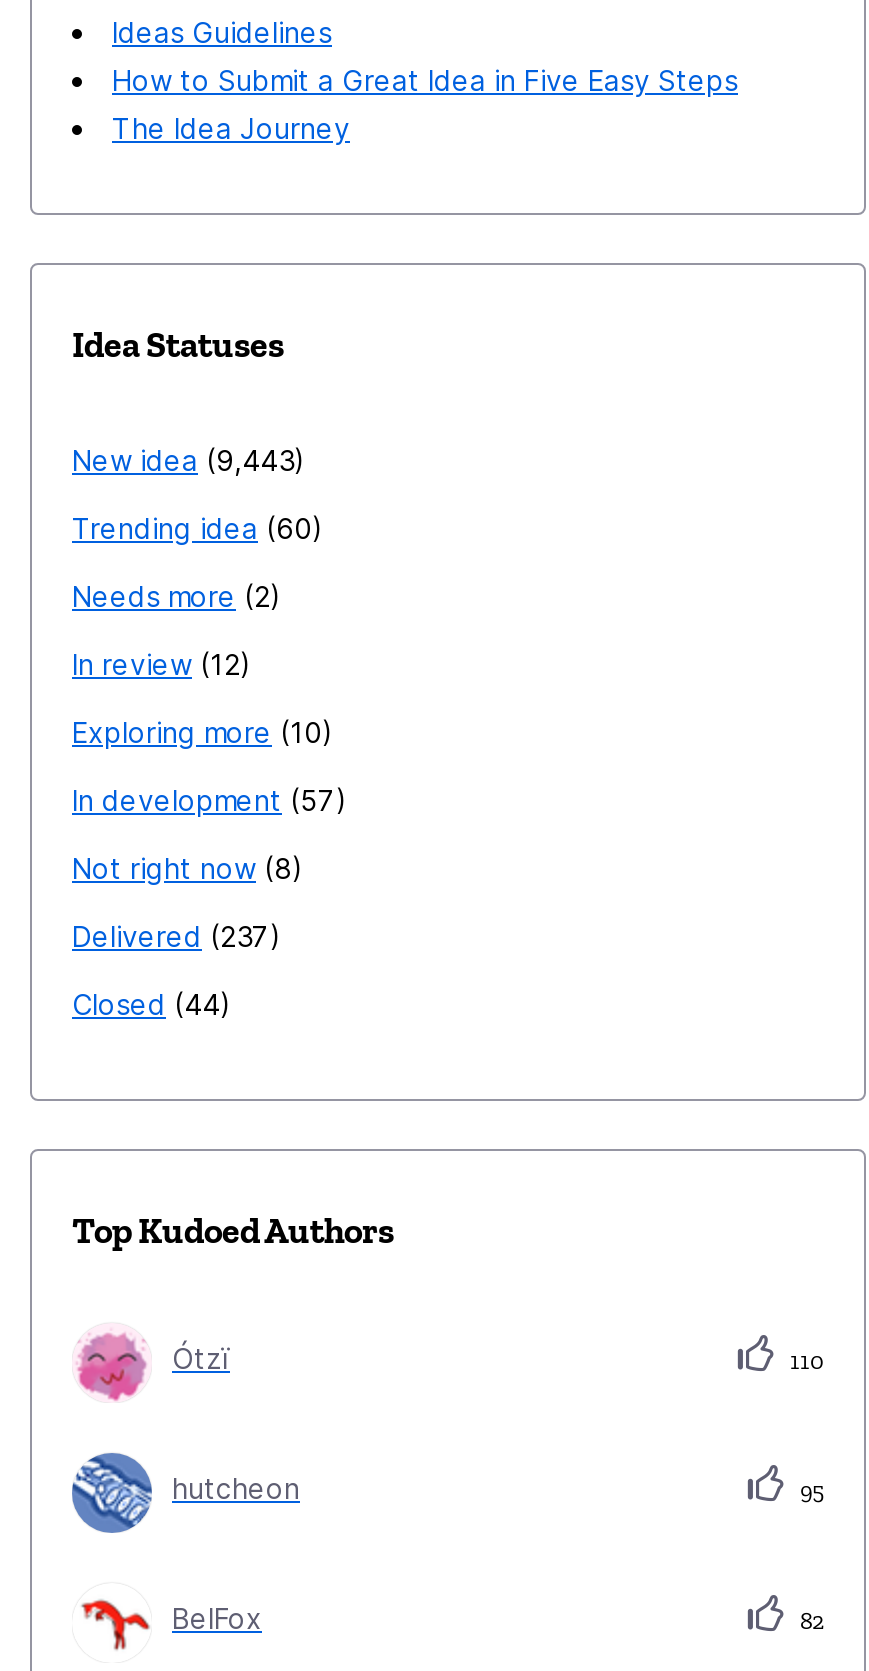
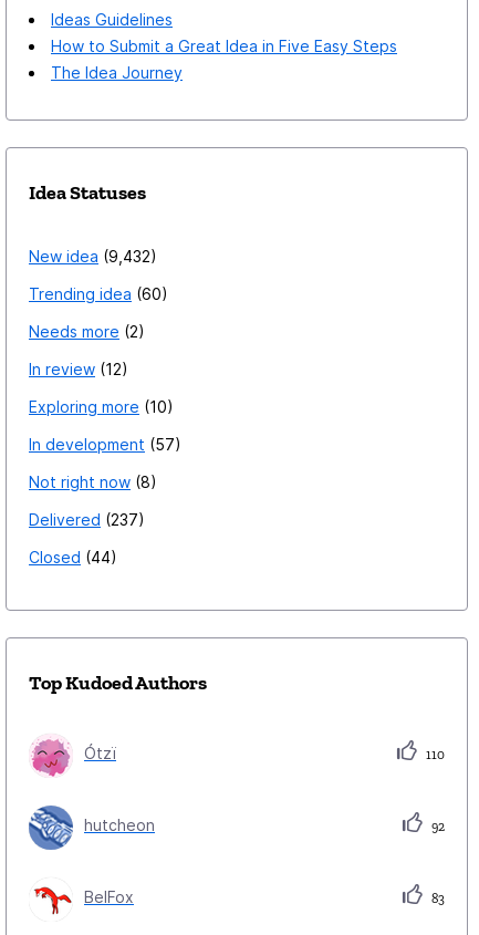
[72,443,294,477] New idea 9,443 -> [29,247,150,266] New idea 9,432
[794,1477,824,1505] 95 -> [428,819,445,835] 92
[794,1607,824,1635] 82 -> [428,891,445,906] 83

